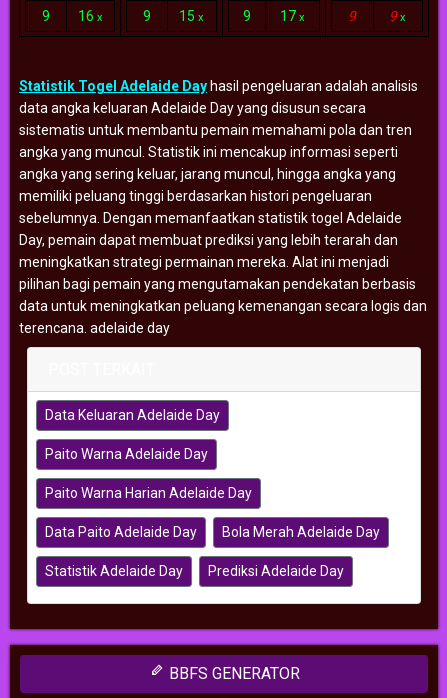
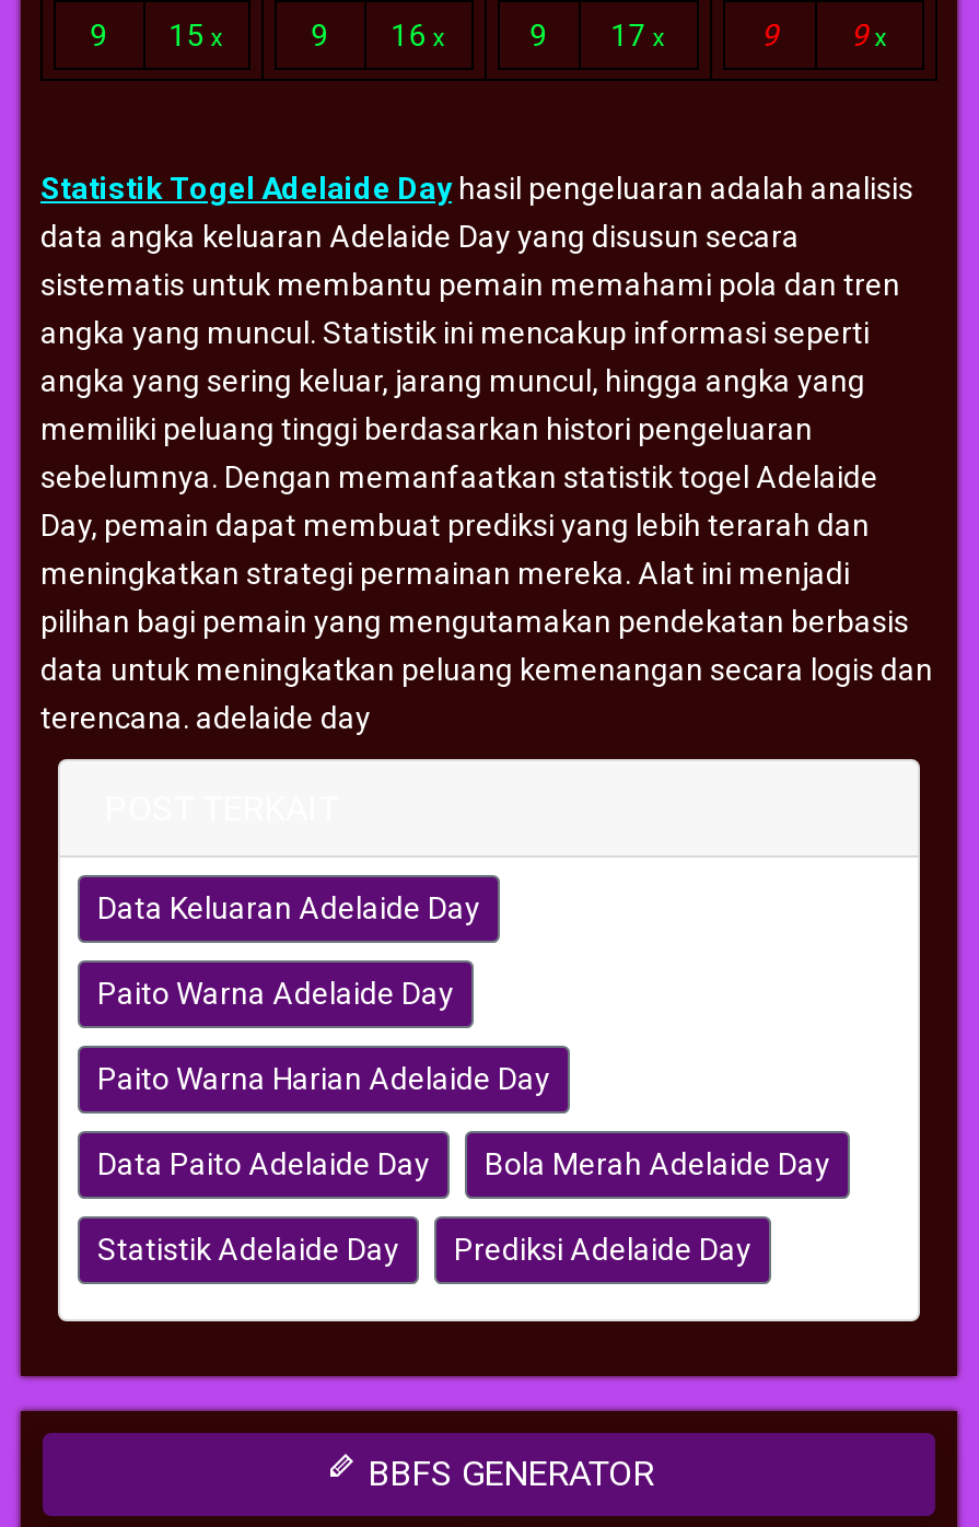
[42,8,103,24] 9 16 x -> [90,17,224,52] 9 15 x
[143,8,204,24] 9 15 x -> [311,17,446,52] 9 16 x

